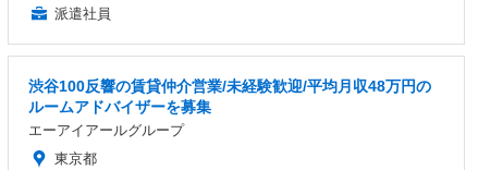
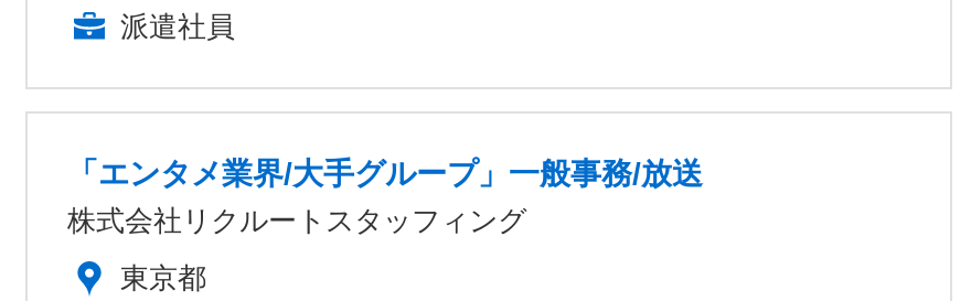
[28,77,431,138] 渋谷100反響の賃貸仲介営業/未経験歓迎/平均月収48万円の | ルームアドバイザーを募集 | エーアイアールグループ -> [67,155,703,236] 「エンタメ業界/大手グループ」一般事務/放送 | 株式会社リクルートスタッフィング

